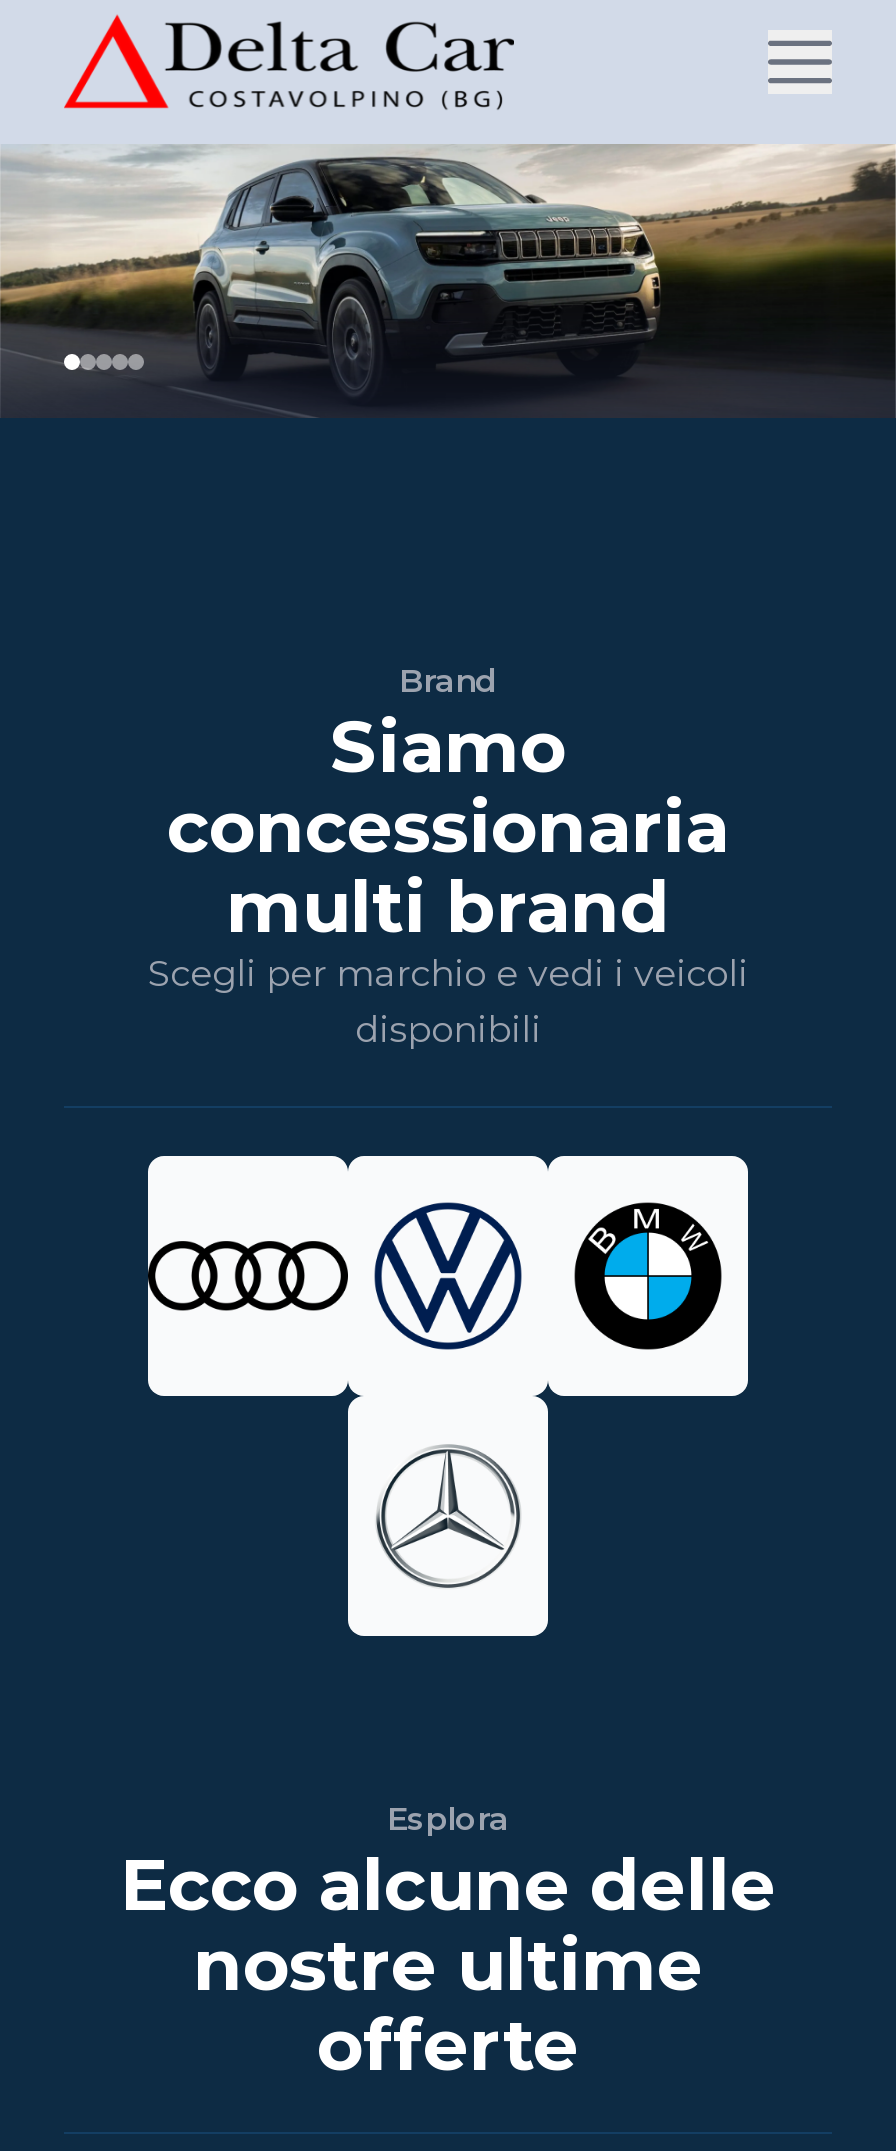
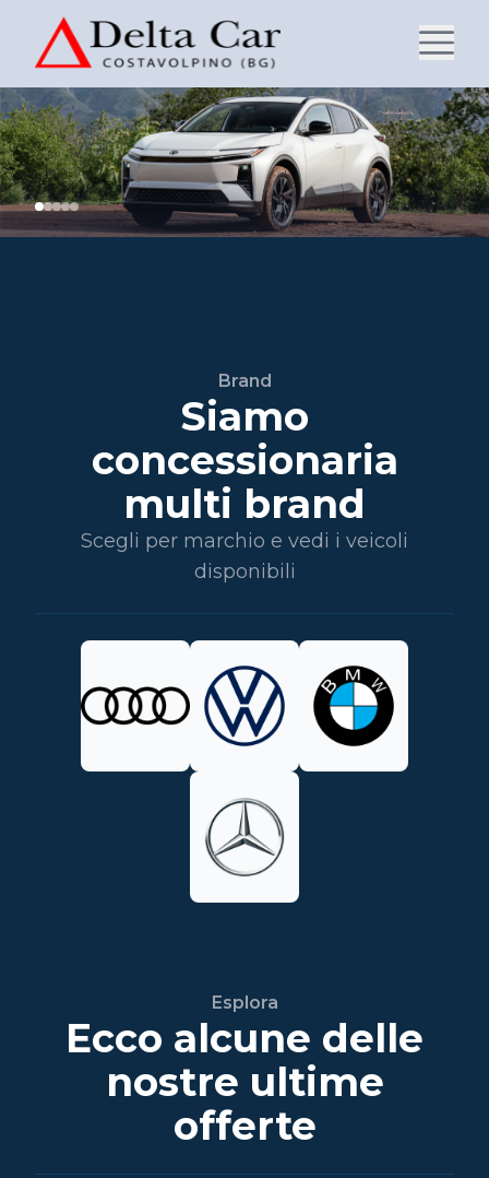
[6,144,890,416] [image] -> [3,86,486,237] [image]

